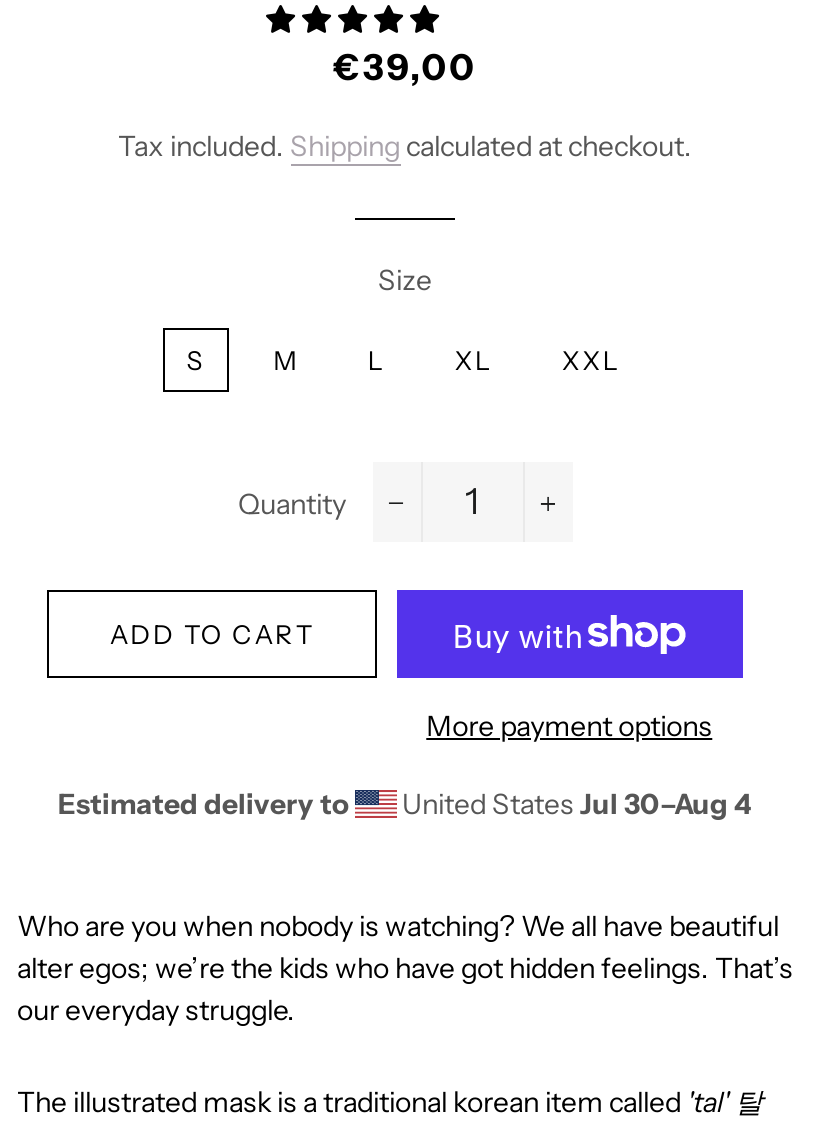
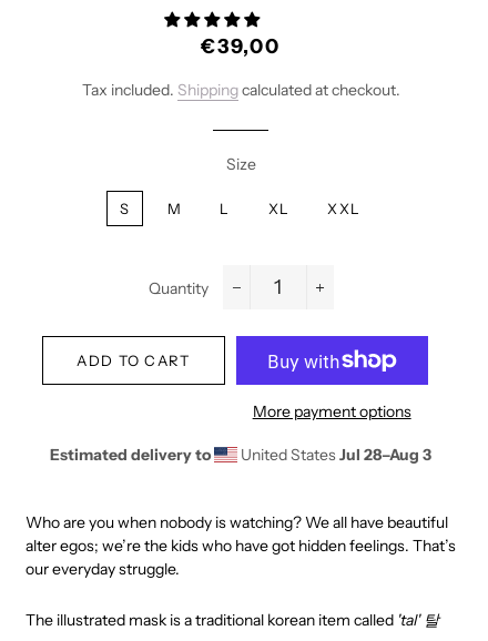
[396,786,752,822] United States Jul 30–Aug 4 -> [237,445,431,465] United States Jul 28–Aug 3

